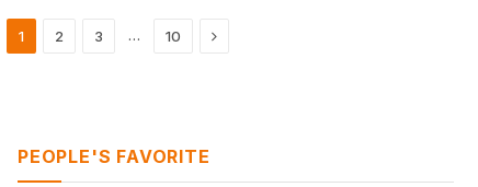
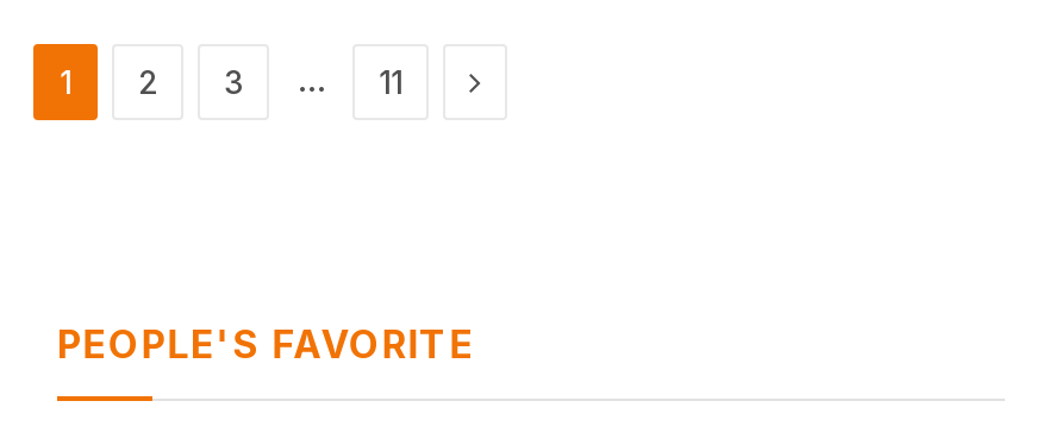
[166,27,181,45] 10 -> [379,63,402,101] 11

